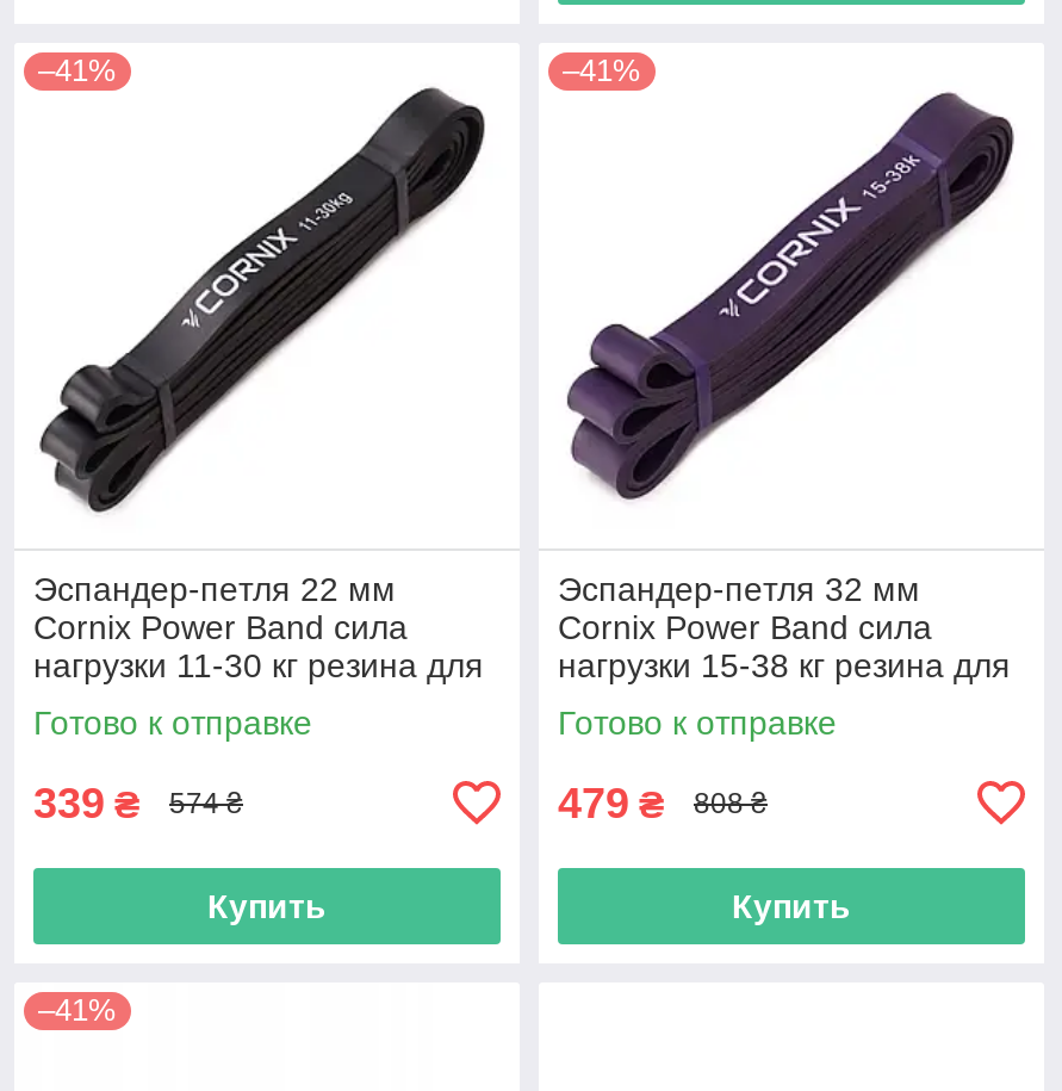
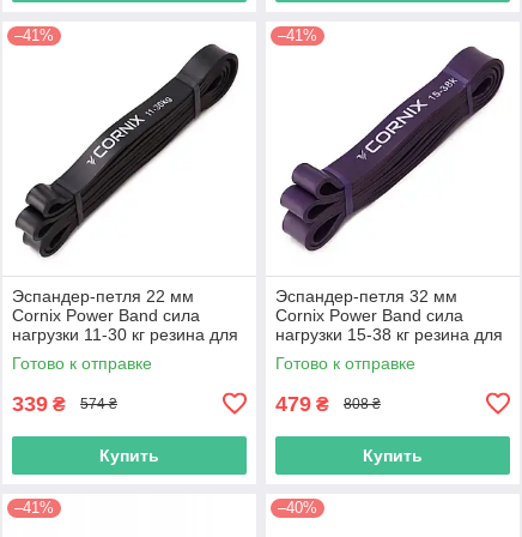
none -> [278,498,317,516] –40%

